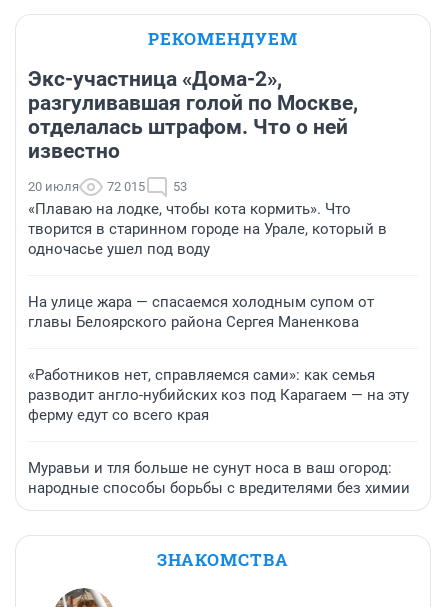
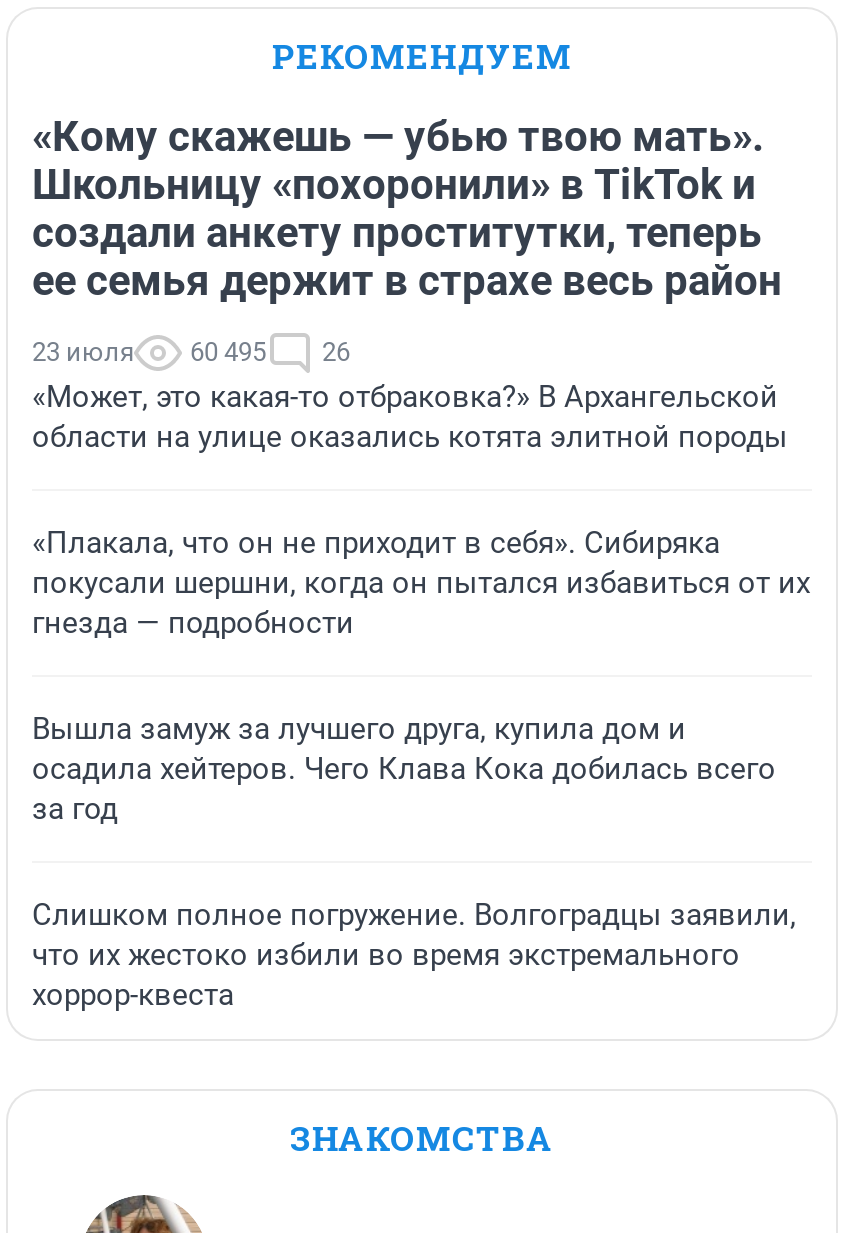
[28,67,358,163] Экс-участница «Дома-2», | разгуливавшая голой по Москве, | отделалась штрафом. Что о ней | известно -> [32,113,782,305] «Кому скажешь — убью твою мать». | Школьницу «похоронили» в TikTok и | создали анкету проститутки, теперь | ее семья держит в страхе весь район
[28,179,387,258] 20 июля | 72 015 | 53 | «Плаваю на лодке, чтобы кота кормить». Что | творится в старинном городе на Урале, который в | одночасье ушел под воду -> [32,337,788,455] 23 июля | 60 495 | 26 | «Может, это какая-то отбраковка?» В Архангельской | области на улице оказались котята элитной породы
[28,293,374,331] На улице жара — спасаемся холодным супом от | главы Белоярского района Сергея Маненкова -> [32,525,810,641] «Плакала, что он не приходит в себя». Сибиряка | покусали шершни, когда он пытался избавиться от их | гнезда — подробности
[28,366,409,424] «Работников нет, справляемся сами»: как семья | разводит англо-нубийских коз под Карагаем — на эту | ферму едут со всего края -> [32,711,776,827] Вышла замуж за лучшего друга, купила дом и | осадила хейтеров. Чего Клава Кока добилась всего | за год
[28,459,410,497] Муравьи и тля больше не сунут носа в ваш огород: | народные способы борьбы с вредителями без химии -> [32,897,796,1013] Слишком полное погружение. Волгоградцы заявили, | что их жестоко избили во время экстремального | хоррор-квеста

